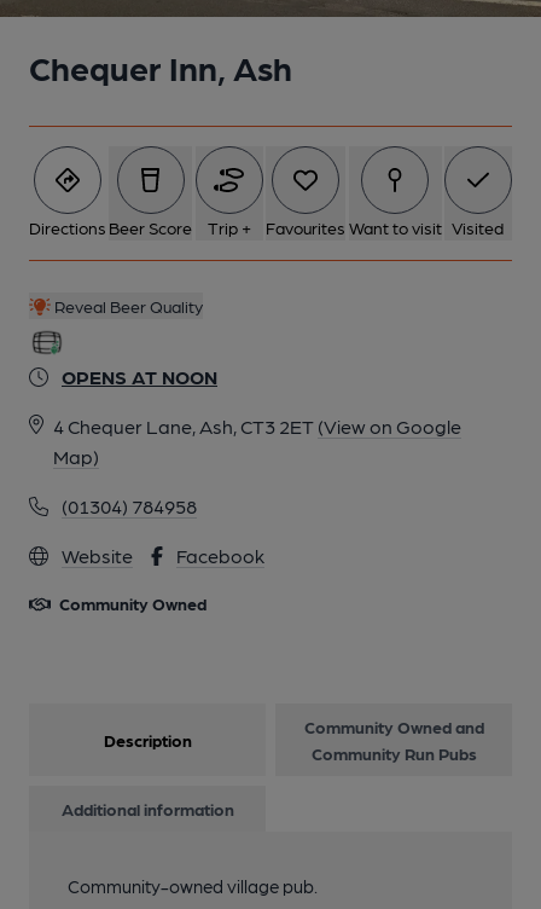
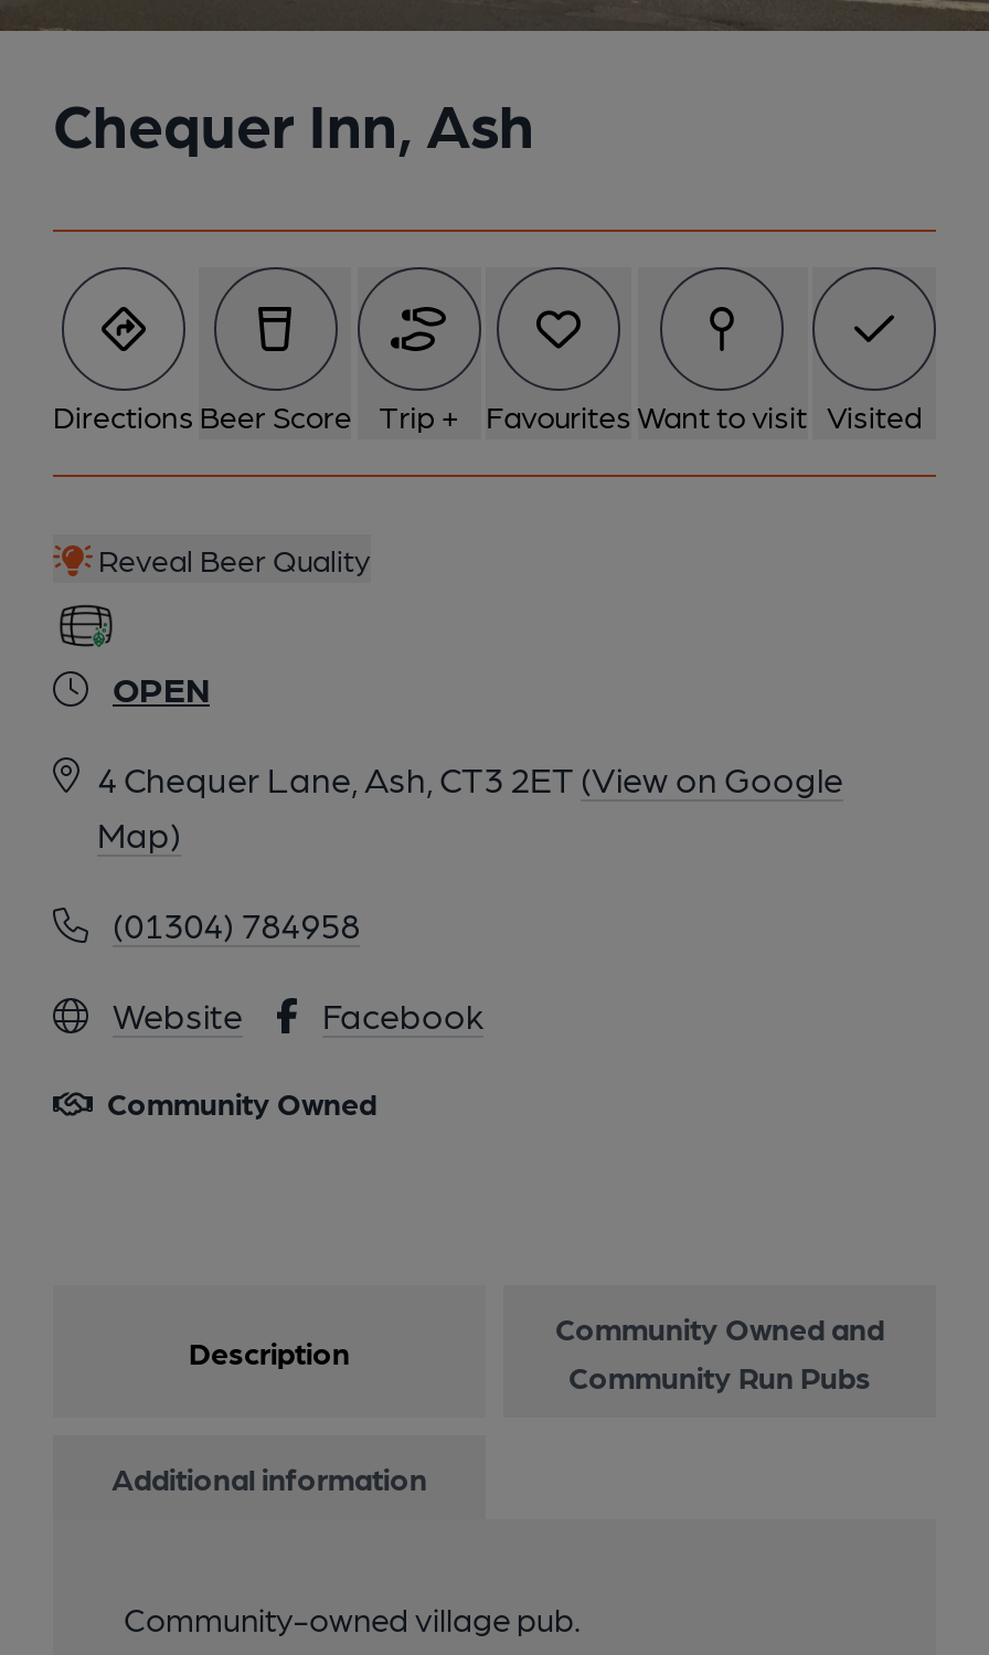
[62,365,217,388] OPENS AT NOON -> [113,667,210,709] OPEN

